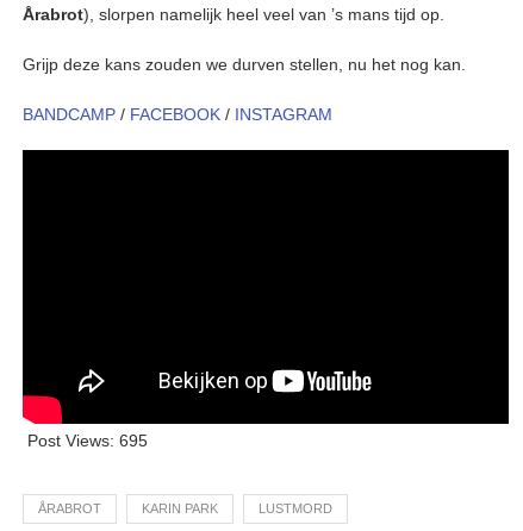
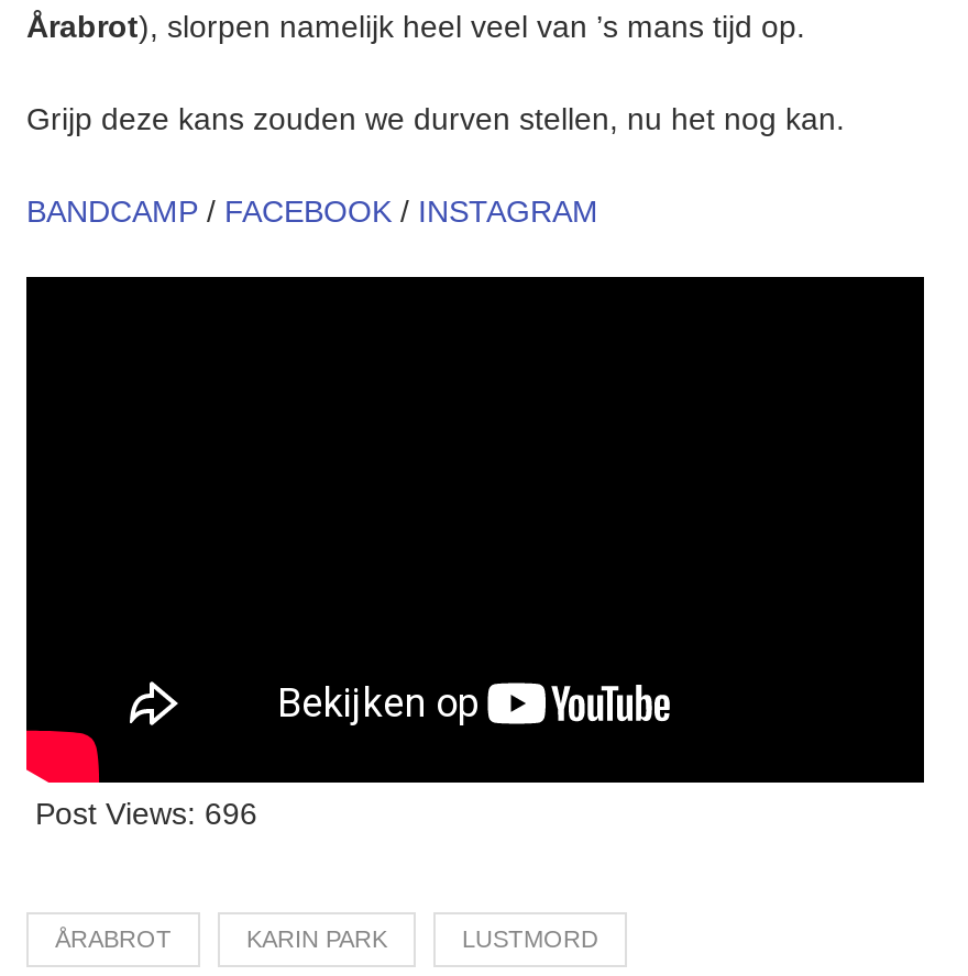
[27,431,148,450] Post Views: 695 -> [35,796,257,831] Post Views: 696

